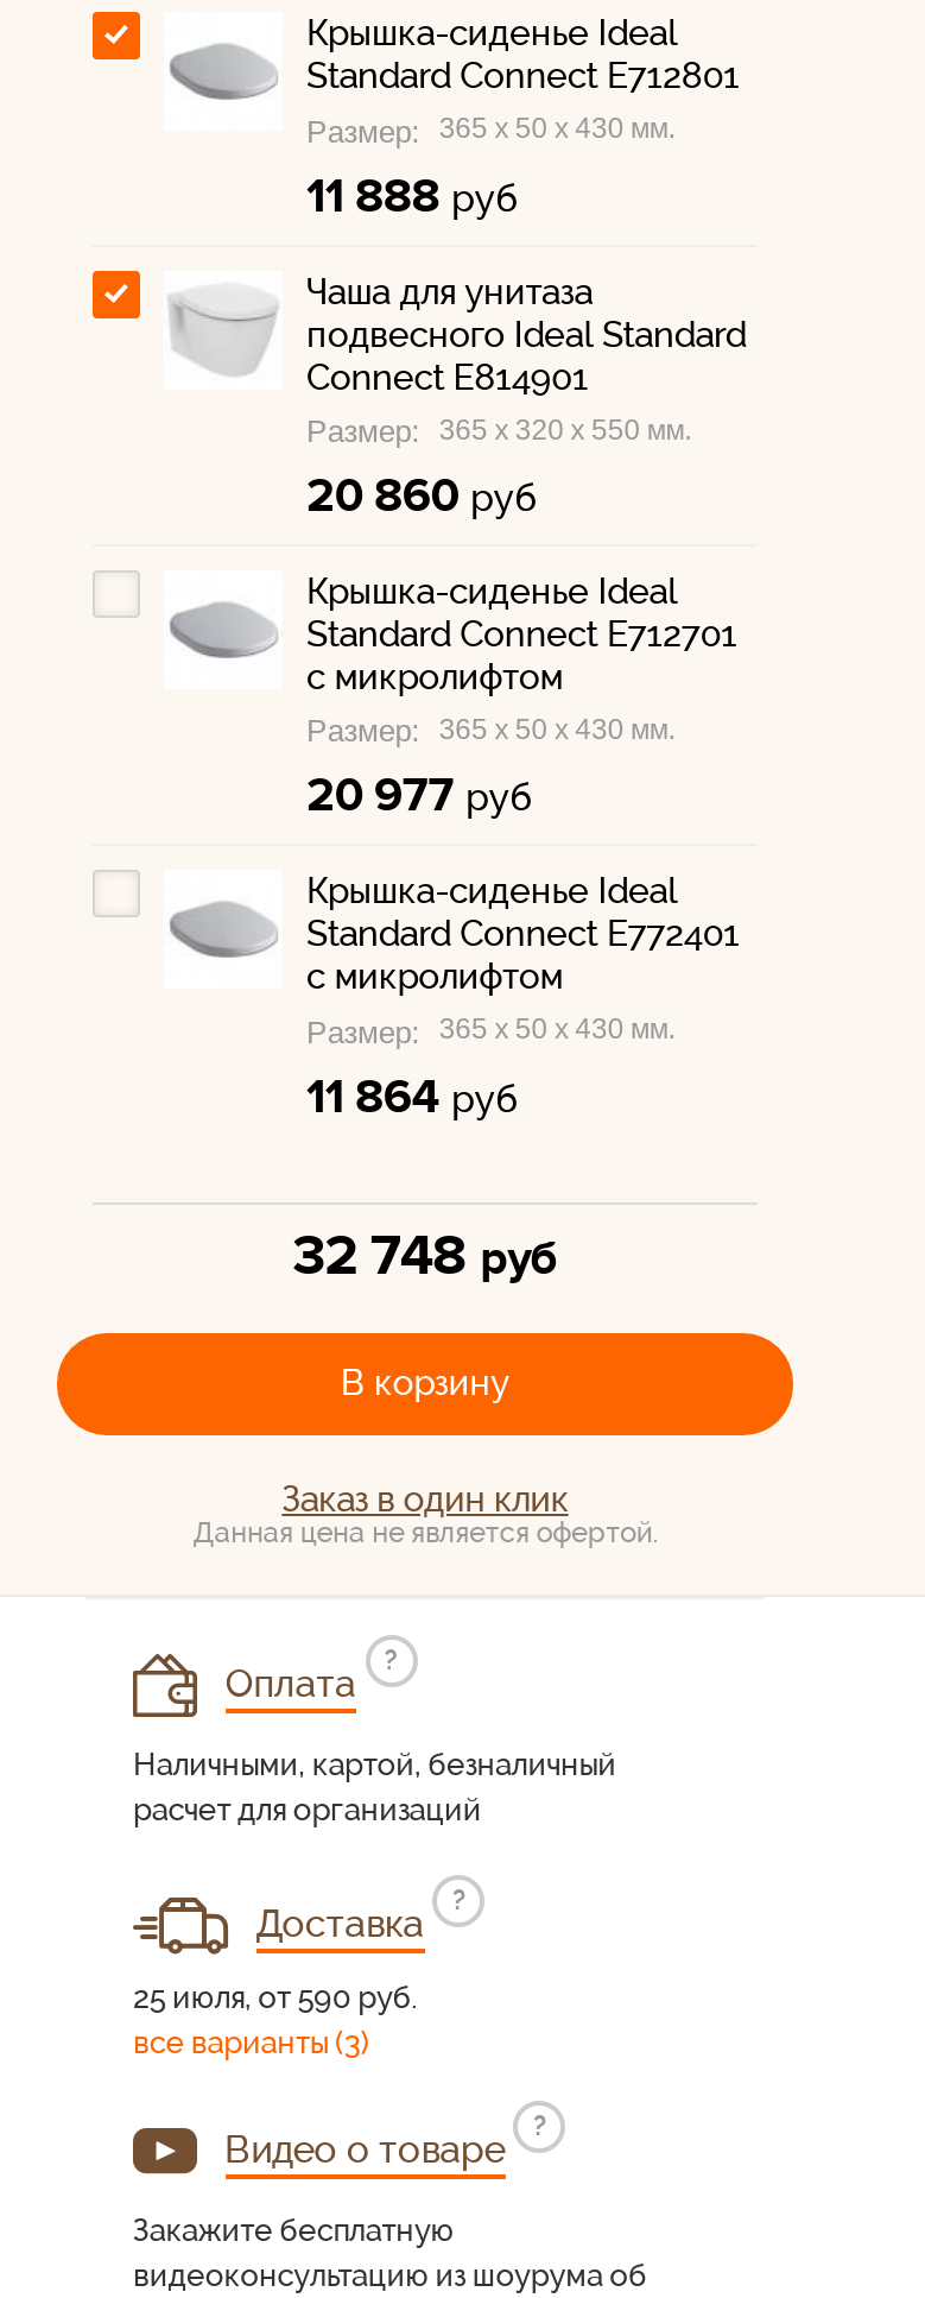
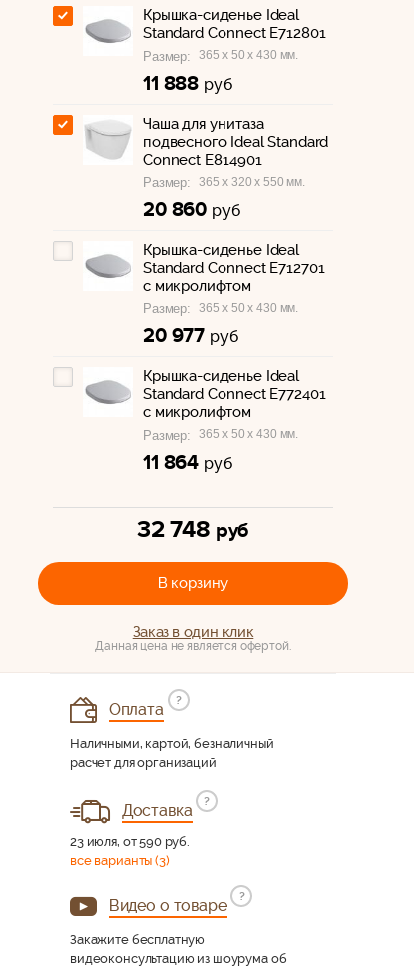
[133,1979,418,2014] 25 июля, от 590 руб. -> [70,834,190,849] 23 июля, от 590 руб.

